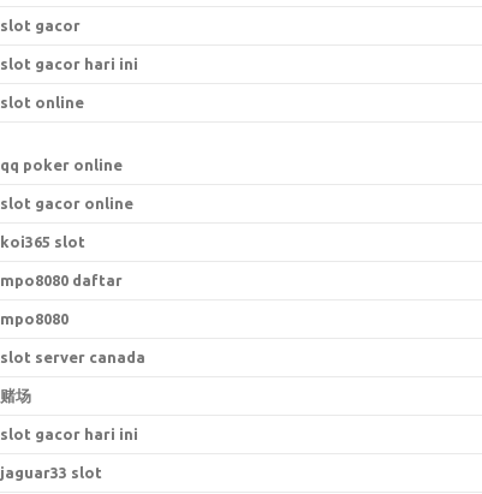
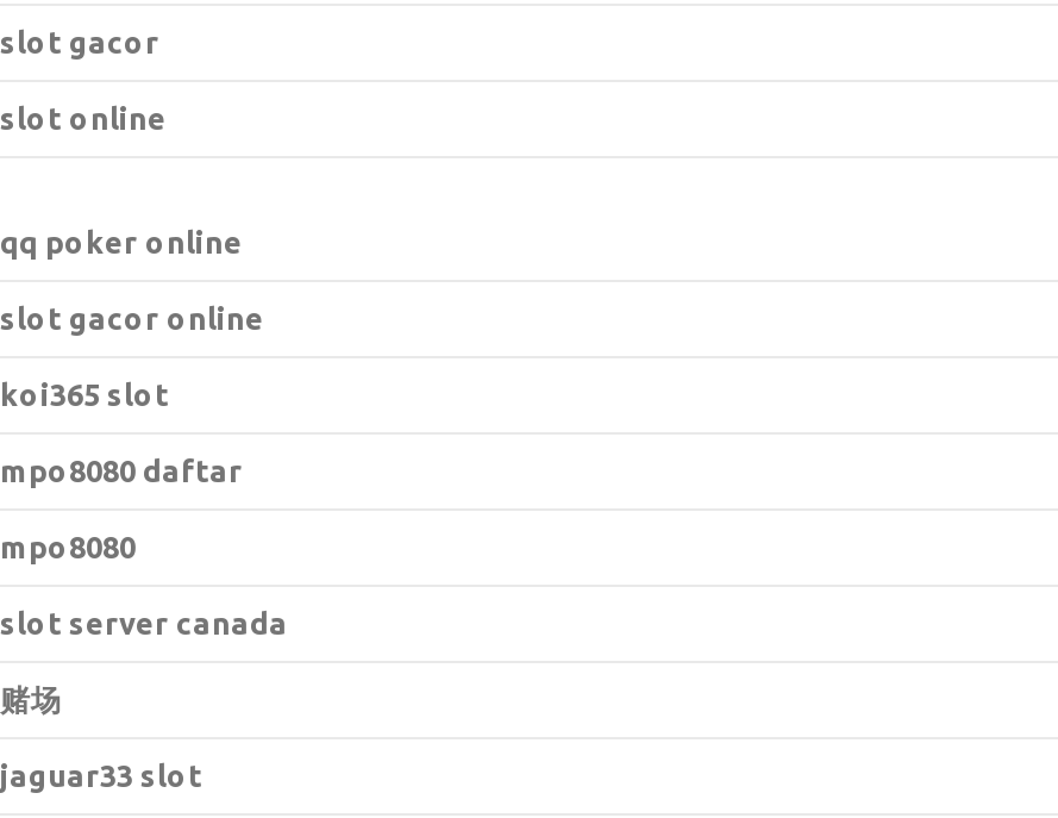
[0,55,138,72] slot gacor hari ini -> none
[0,425,138,442] slot gacor hari ini -> none

